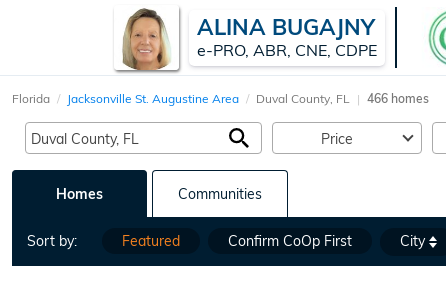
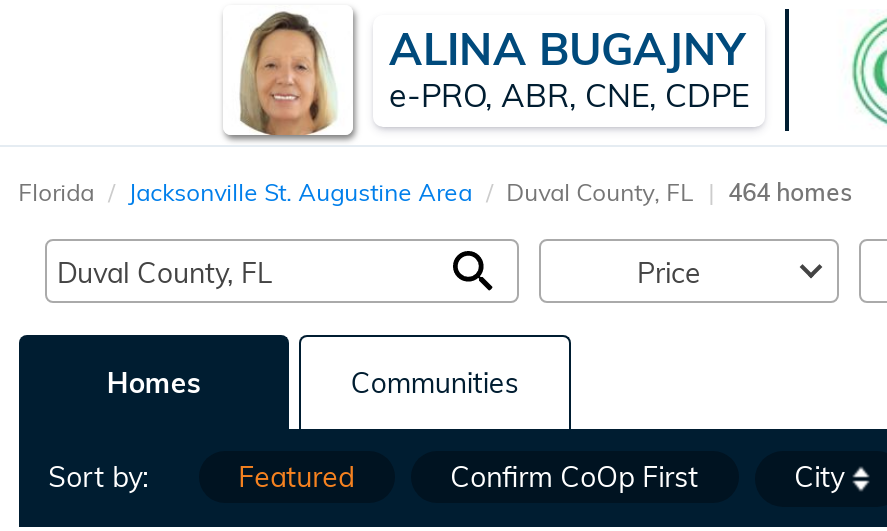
[12,91,429,106] Florida Jacksonville St. Augustine Area Duval County, FL 466 homes -> [18,177,852,207] Florida Jacksonville St. Augustine Area Duval County, FL 464 homes

